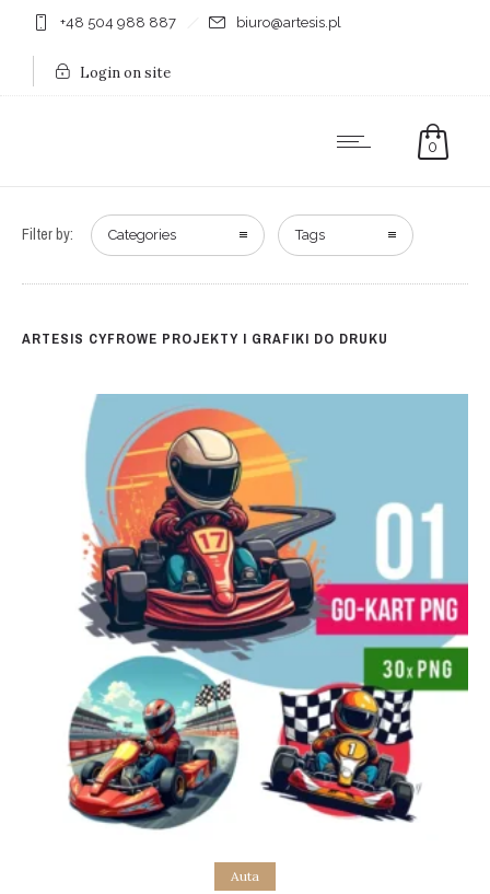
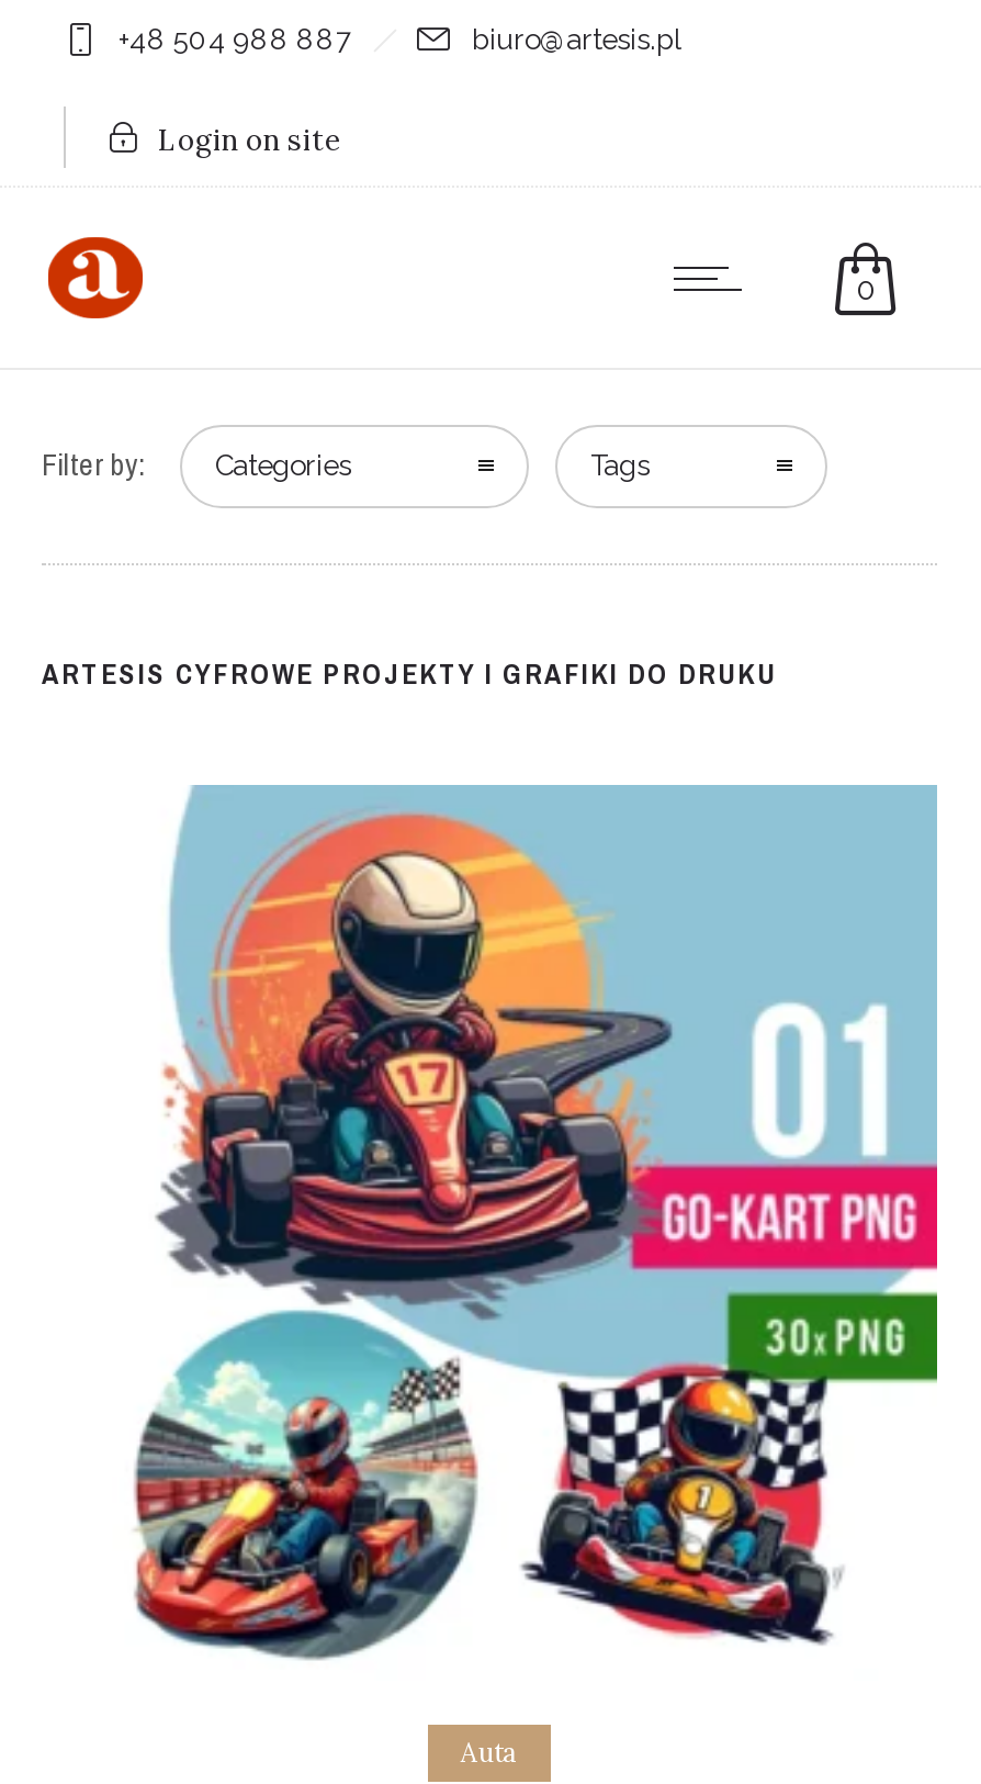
none -> [46,234,145,322] [image]

